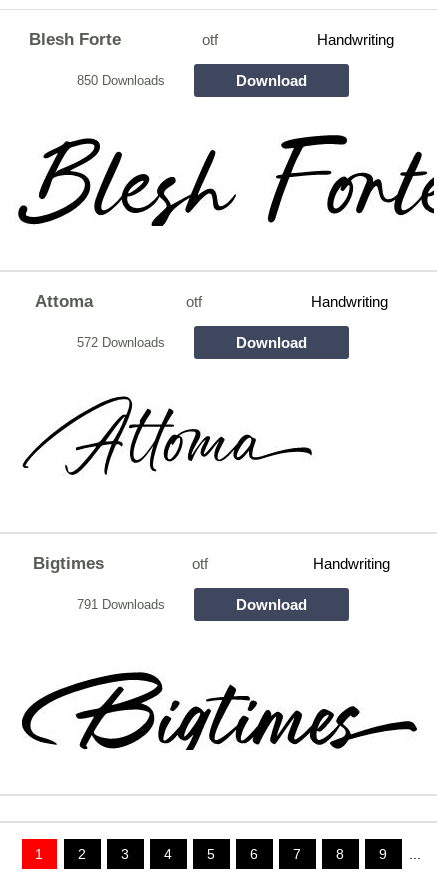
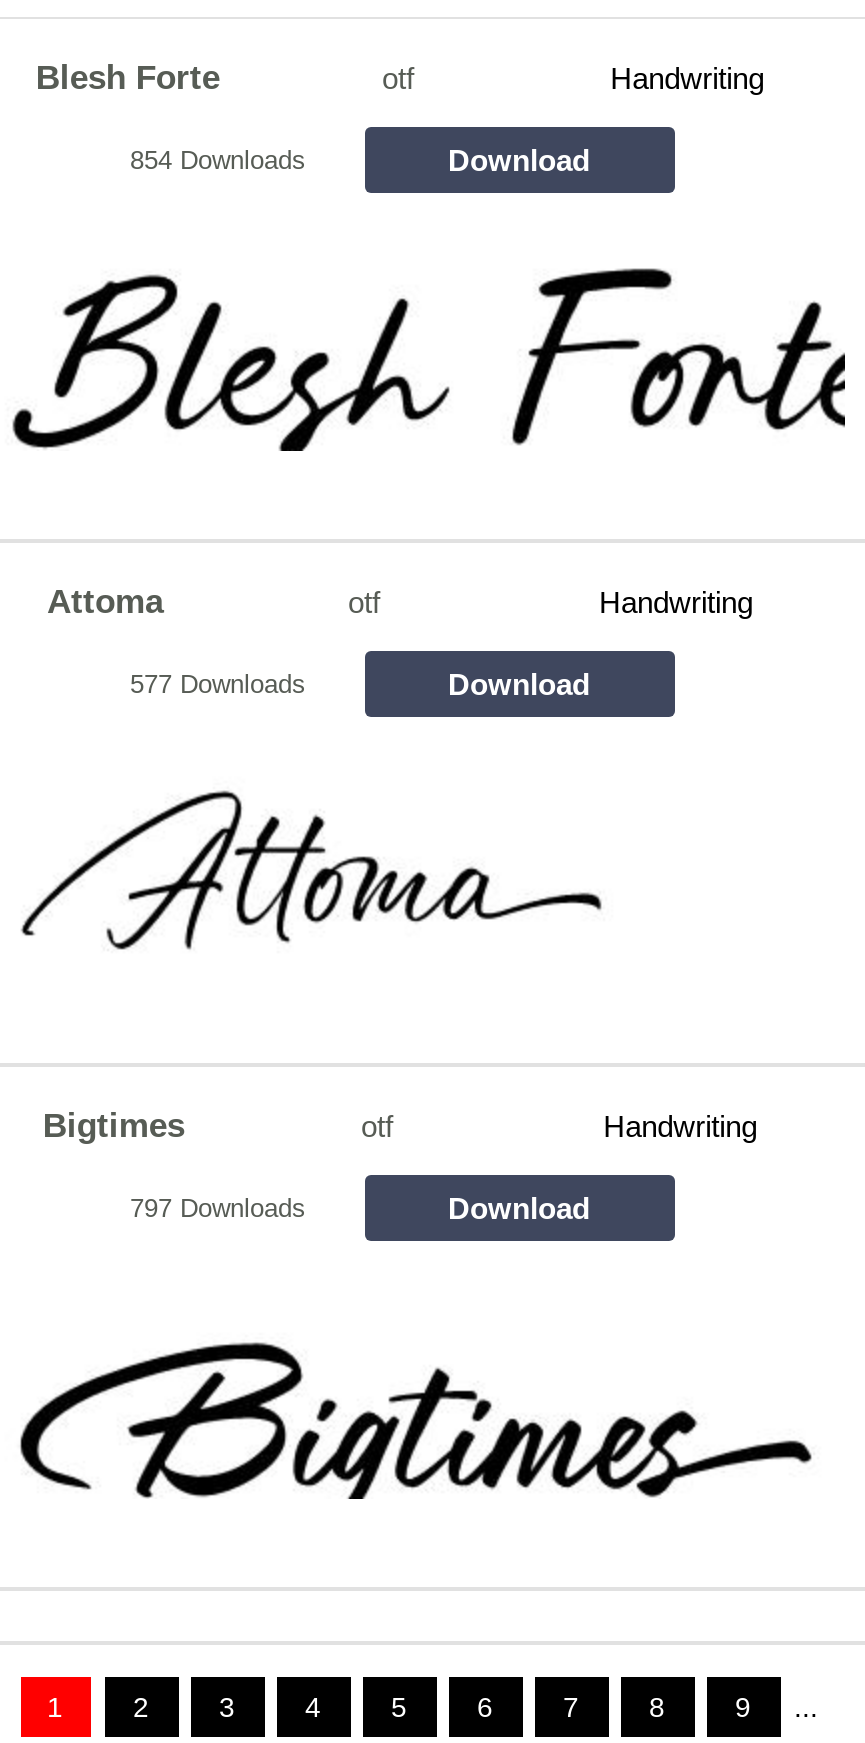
[76,73,164,88] 850 Downloads -> [130,145,306,175] 854 Downloads
[76,335,164,350] 572 Downloads -> [130,669,306,699] 577 Downloads
[76,597,164,612] 791 Downloads -> [130,1193,306,1223] 797 Downloads

